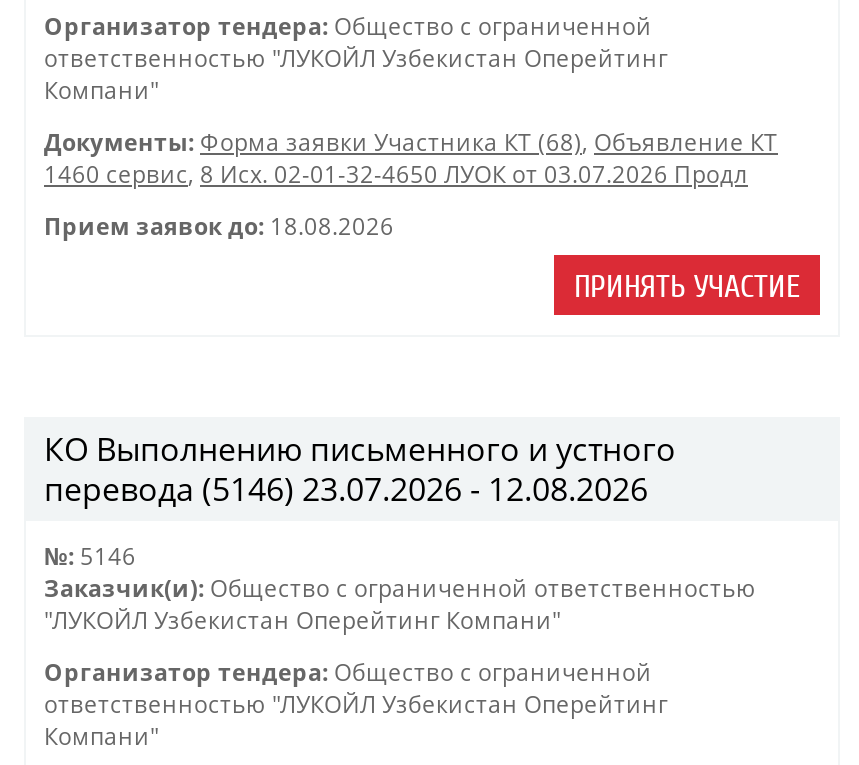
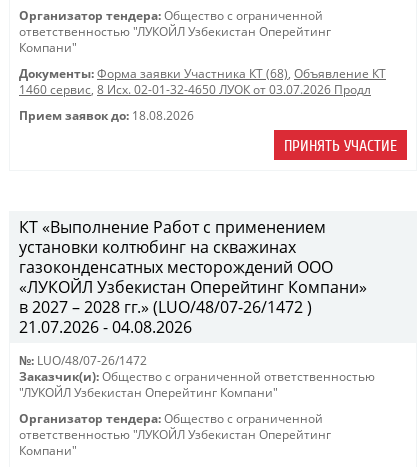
[44,427,676,511] КО Выполнению письменного и устного | перевода (5146) 23.07.2026 - 12.08.2026 -> [19,216,367,338] КТ «Выполнение Работ с применением | установки колтюбинг на скважинах | газоконденсатных месторождений ООО | «ЛУКОЙЛ Узбекистан Оперейтинг Компани» | в 2027 – 2028 гг.» (LUO/48/07-26/1472 ) | 21.07.2026 - 04.08.2026
[44,541,136,571] №: 5146 -> [19,353,147,368] №: LUO/48/07-26/1472

